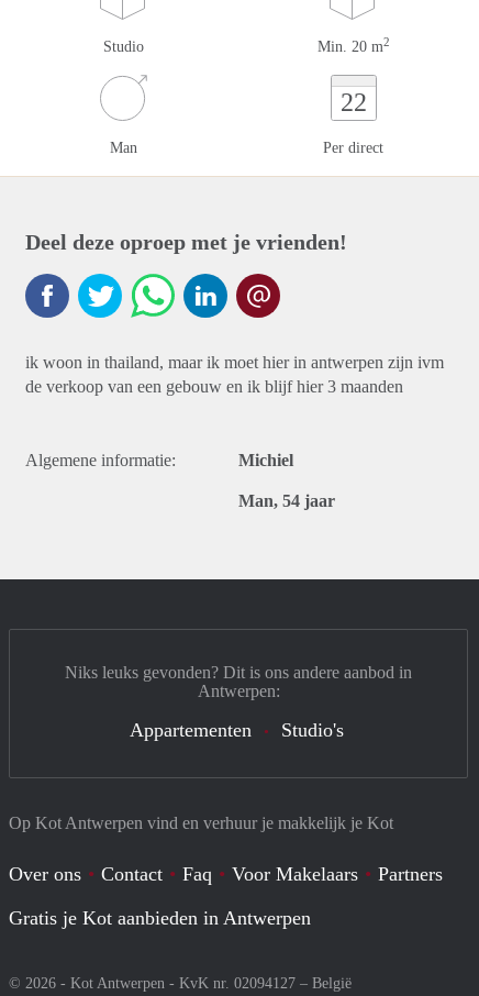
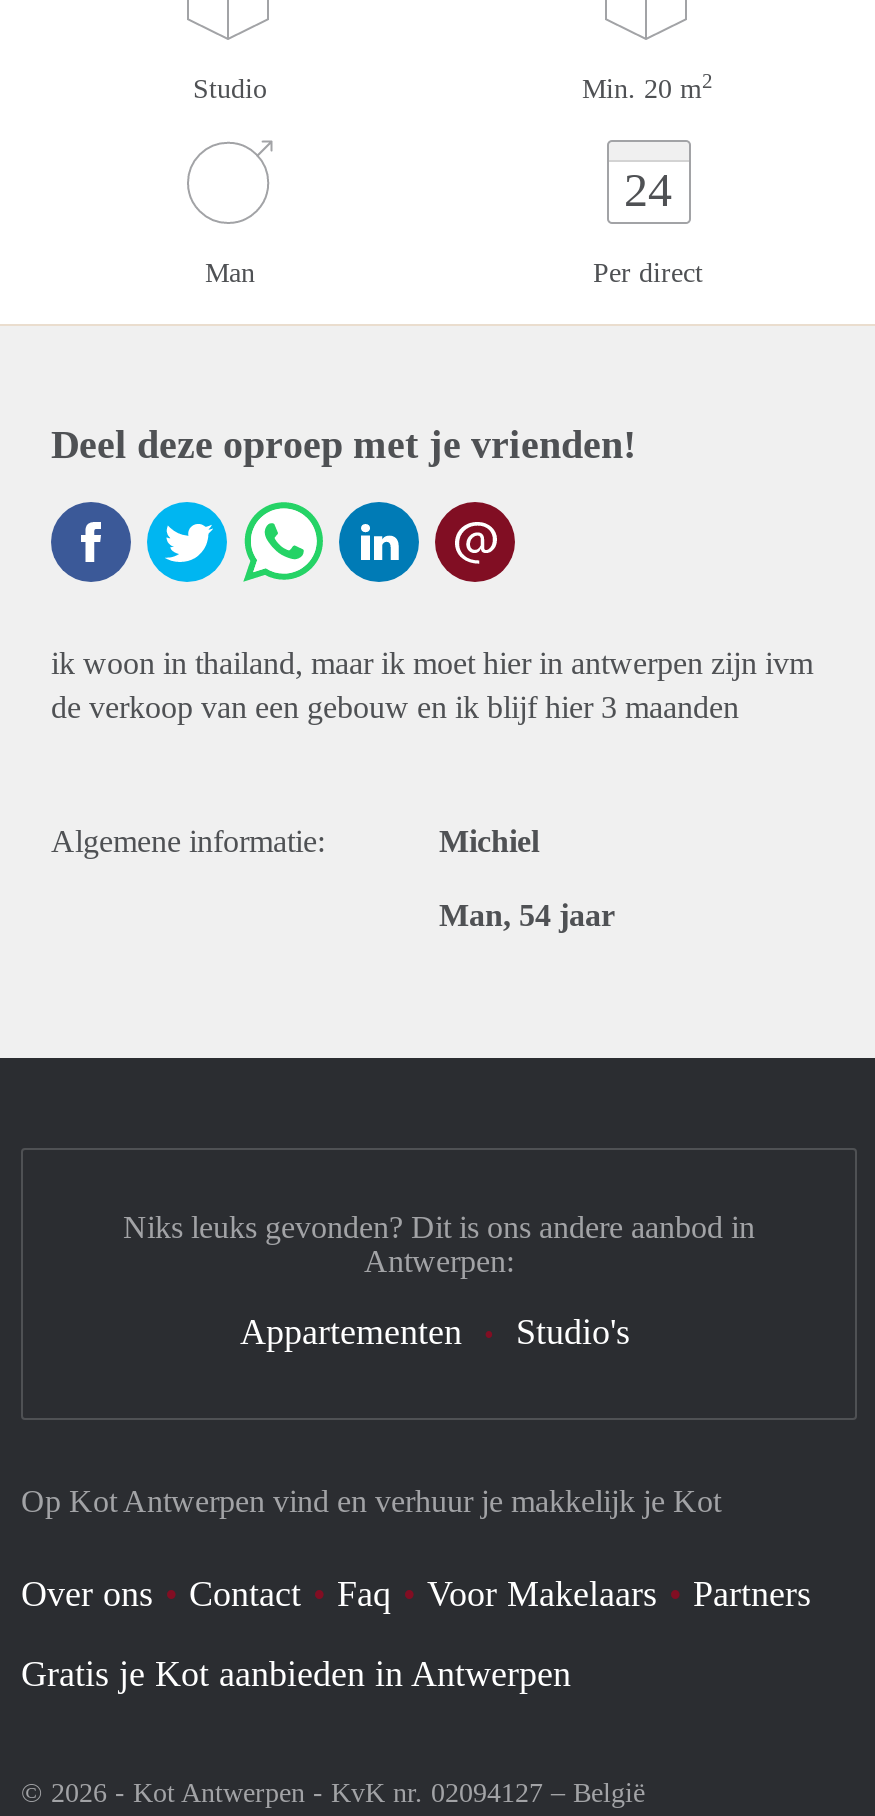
[340,88,366,117] 22 -> [624,164,672,216] 24

